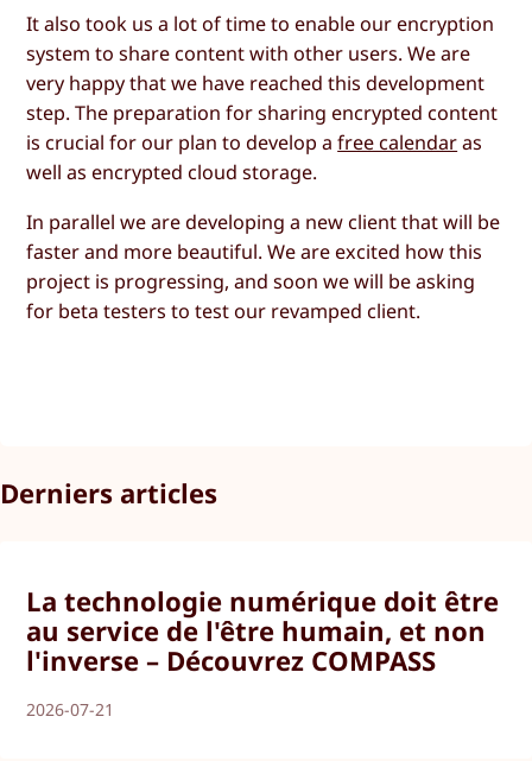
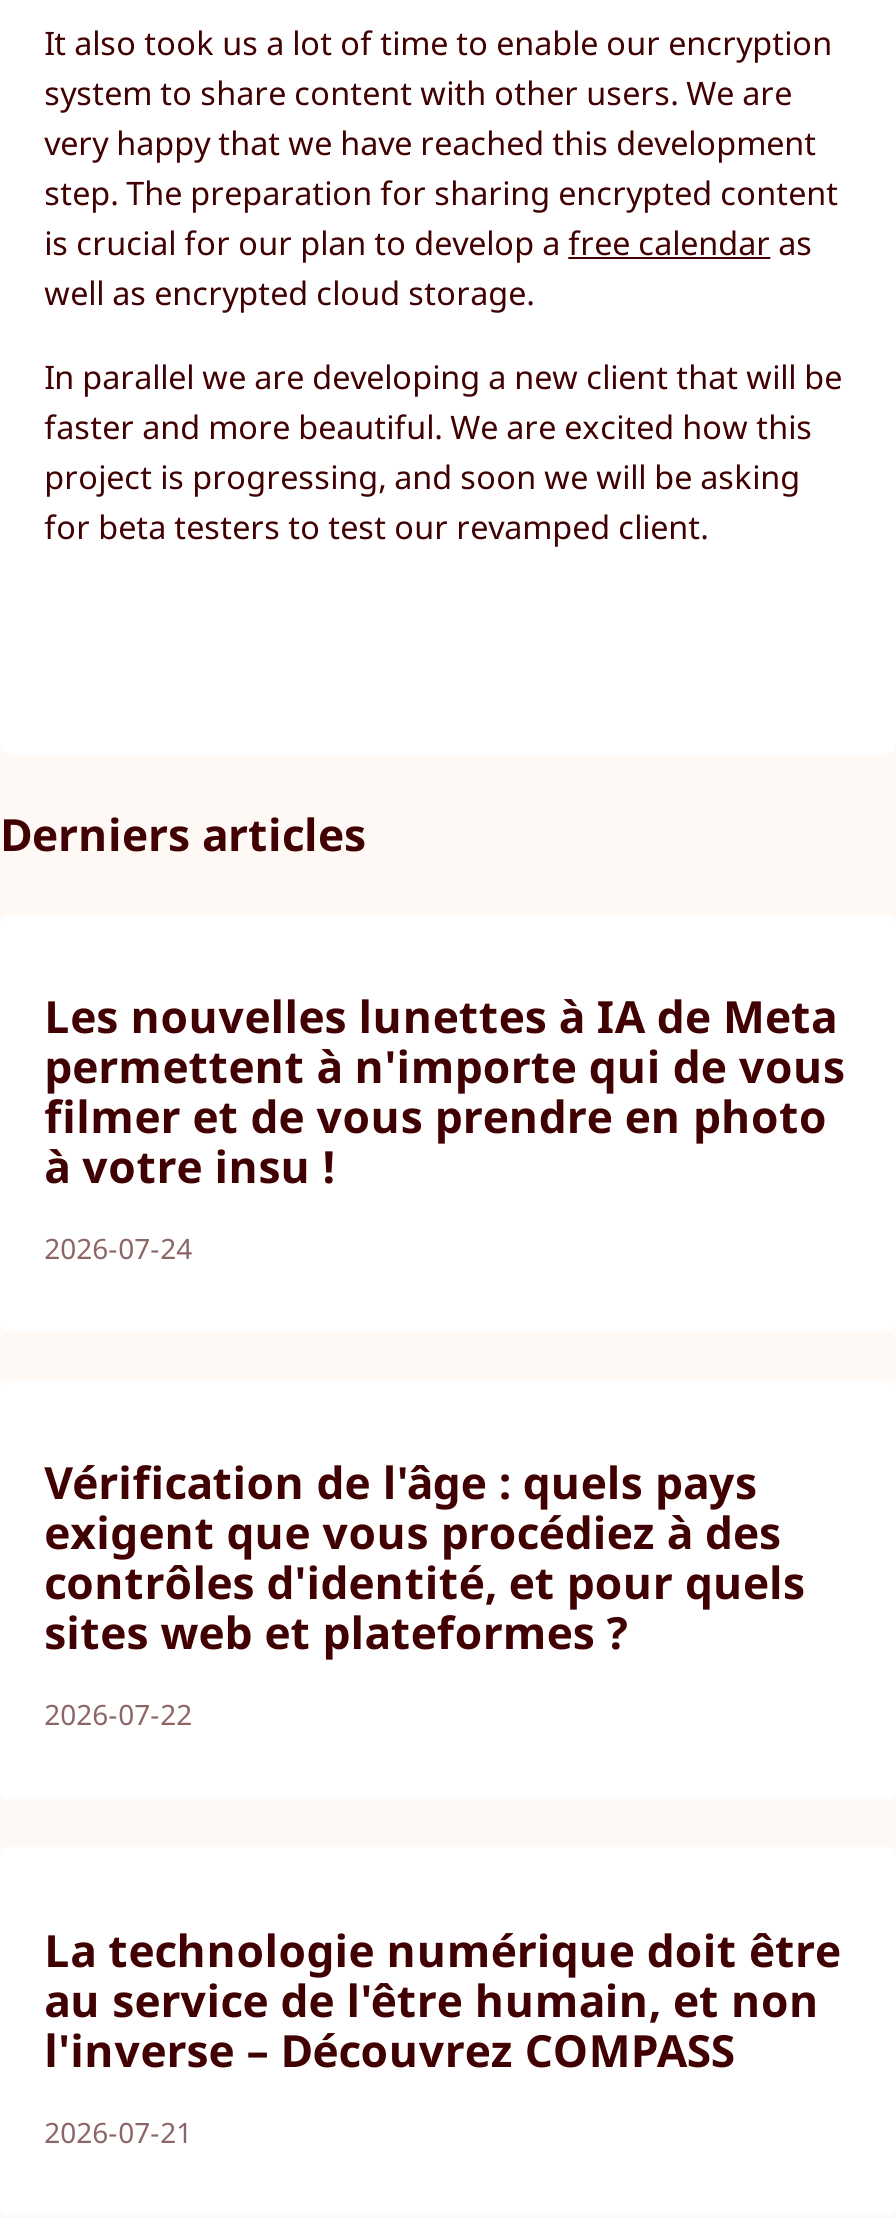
none -> [44,985,845,1267] Les nouvelles lunettes à IA de Meta | permettent à n'importe qui de vous | filmer et de vous prendre en photo | à votre insu ! | 2026-07-24
none -> [44,1452,805,1734] Vérification de l'âge : quels pays | exigent que vous procédiez à des | contrôles d'identité, et pour quels | sites web et plateformes ? | 2026-07-22

